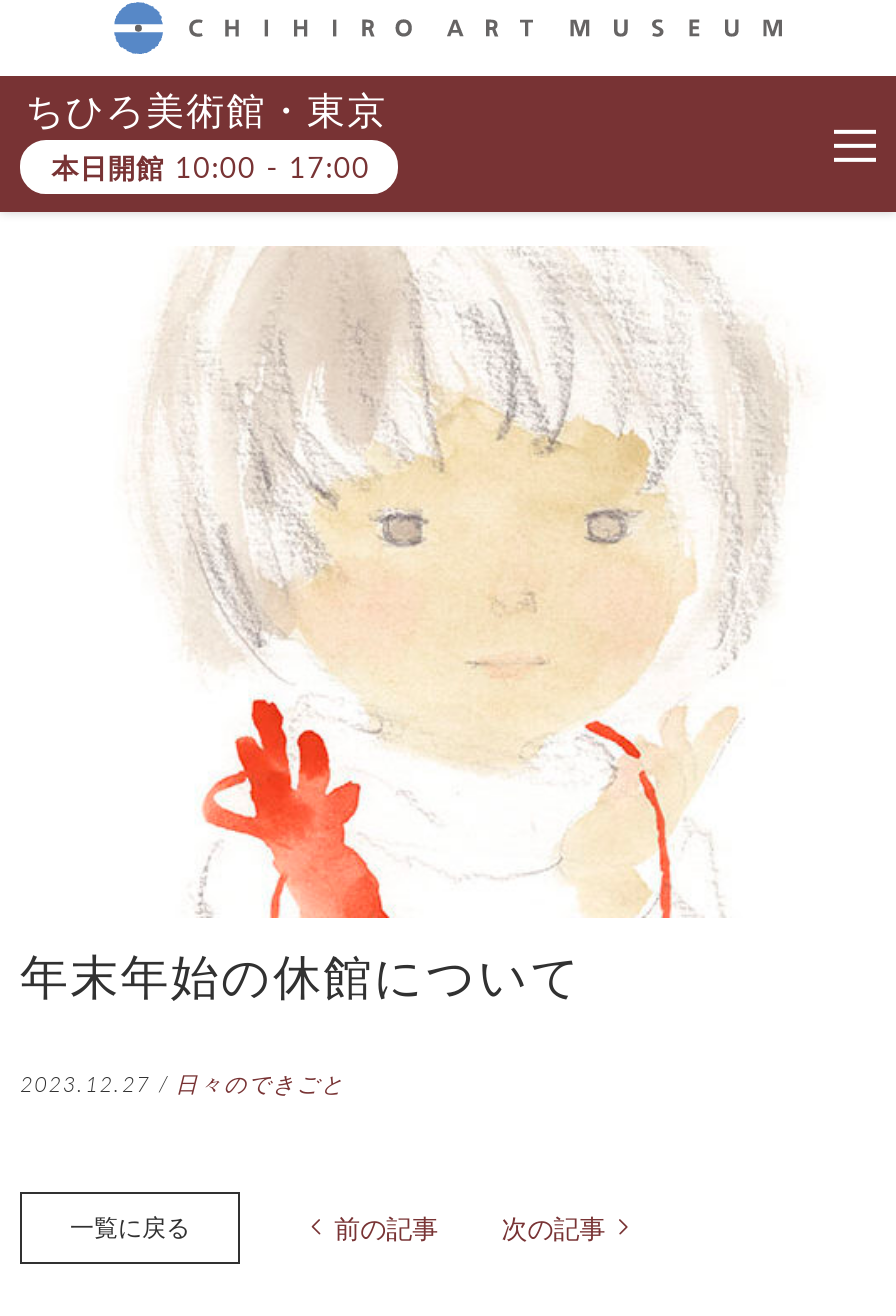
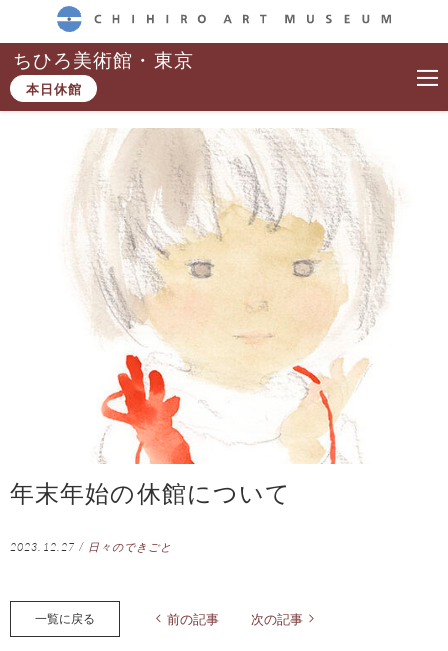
[52,148,370,186] 本日開館10:00 - 17:00 -> [26,79,82,98] 本日休館

